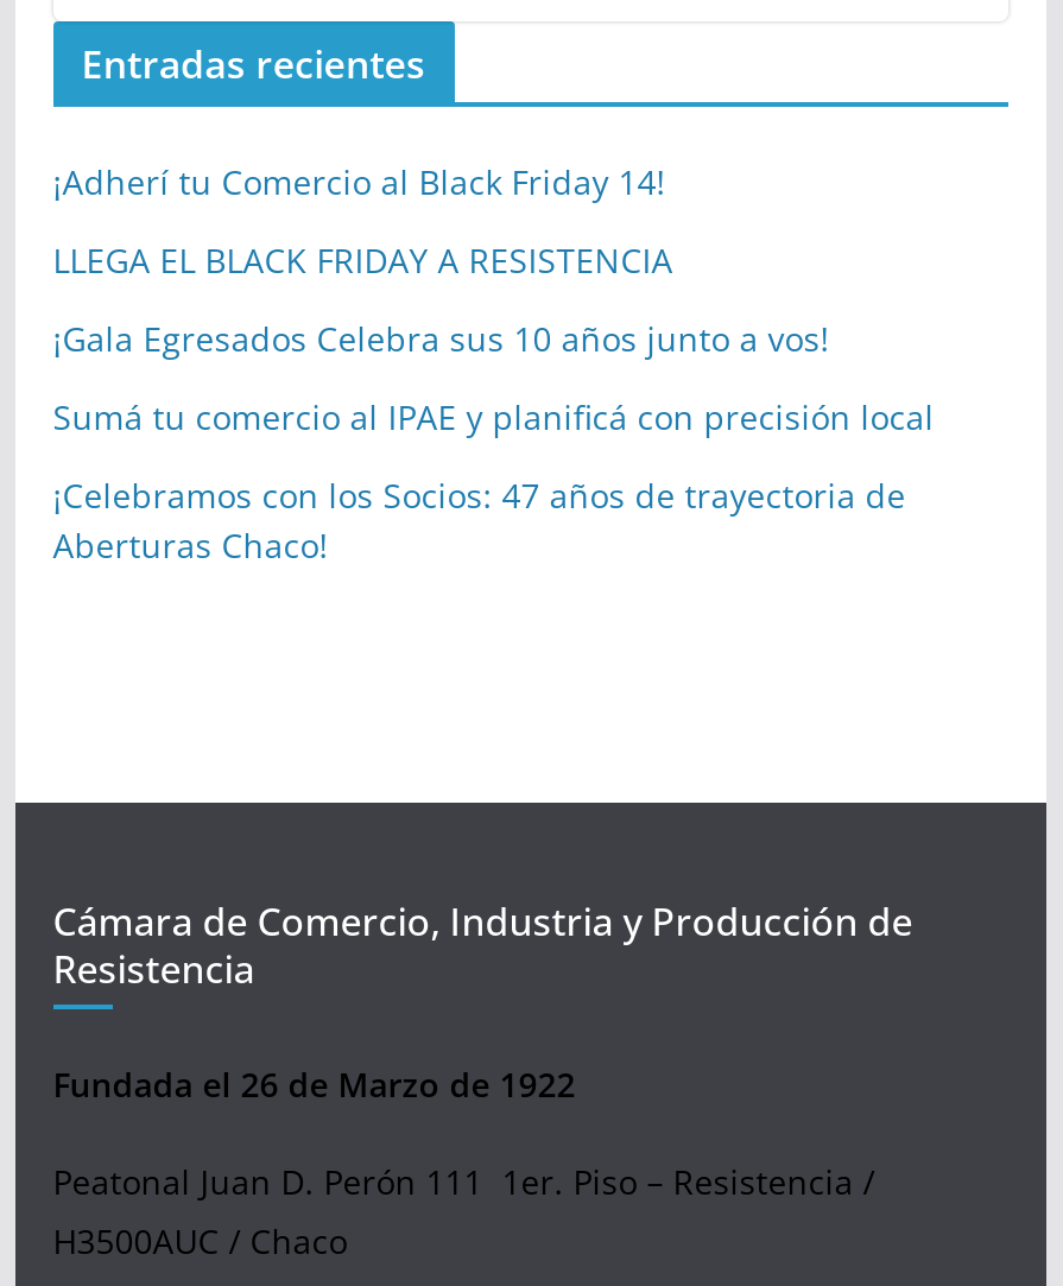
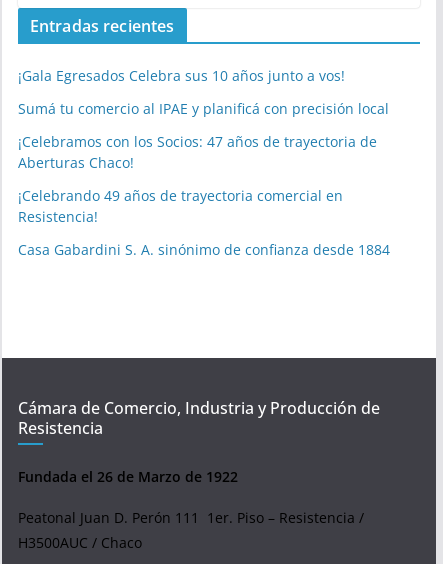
[53,159,673,282] ¡Adherí tu Comercio al Black Friday 14! | LLEGA EL BLACK FRIDAY A RESISTENCIA -> none
moved [53,316,934,567] -> [18,66,389,172]: ¡Gala Egresados Celebra sus 10 años junto a vos! | Sumá tu comercio al IPAE y planificá con precisión local | ¡Celebramos con los Socios: 47 años de trayectoria de | Aberturas Chaco!
none -> [18,186,390,259] ¡Celebrando 49 años de trayectoria comercial en | Resistencia! | Casa Gabardini S. A. sinónimo de confianza desde 1884

